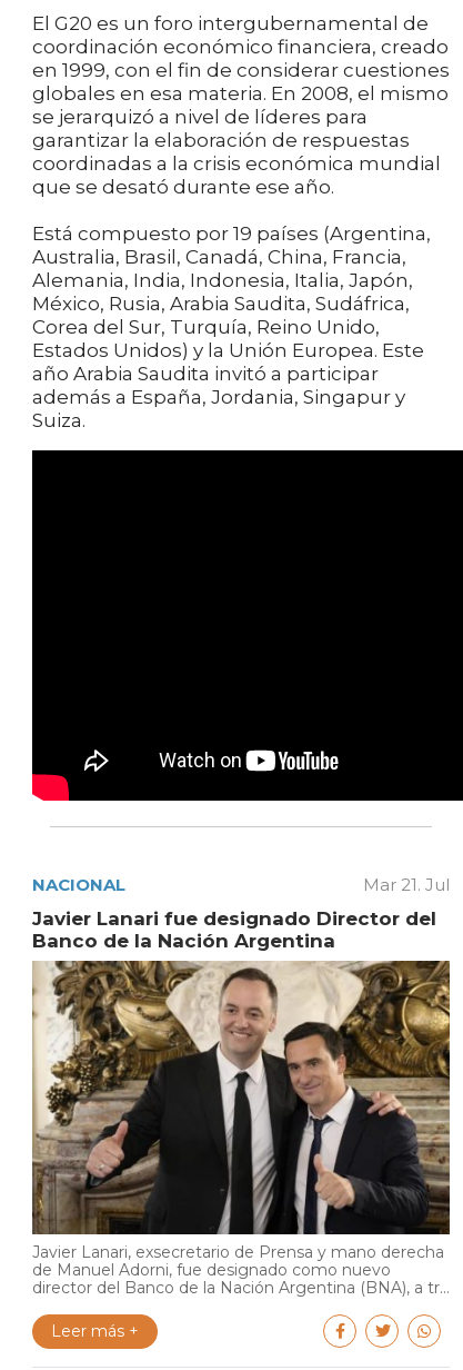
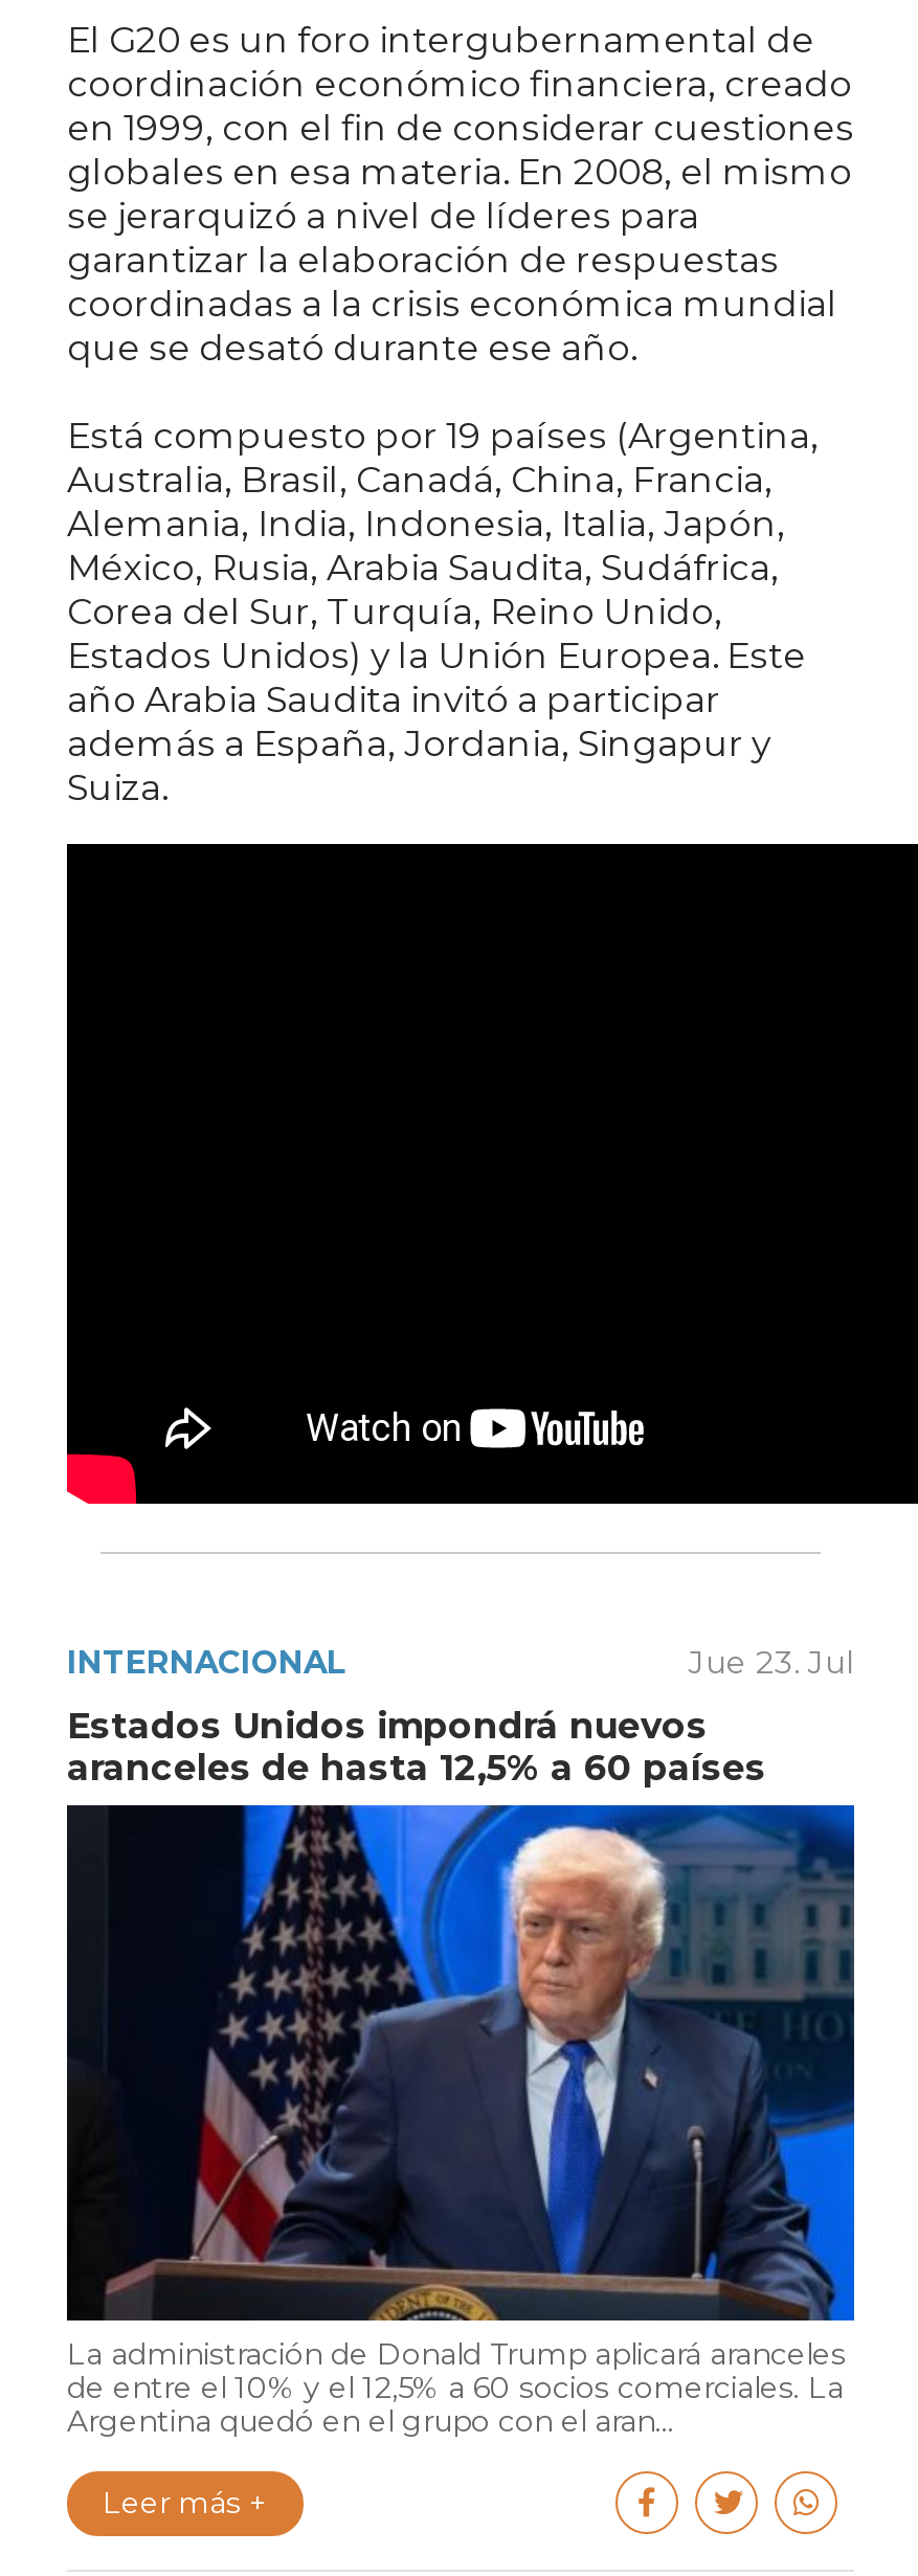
[32,874,450,895] NACIONAL | Mar 21. Jul -> [67,1642,854,1682] INTERNACIONAL | Jue 23. Jul
[32,908,436,952] Javier Lanari fue designado Director del | Banco de la Nación Argentina -> [67,1705,766,1789] Estados Unidos impondrá nuevos | aranceles de hasta 12,5% a 60 países
[31,960,451,1298] [image] | Javier Lanari, exsecretario de Prensa y mano derecha | de Manuel Adorni, fue designado como nuevo | director del Banco de la Nación Argentina (BNA), a tr... -> [65,1803,856,2440] [image] | La administración de Donald Trump aplicará aranceles | de entre el 10% y el 12,5% a 60 socios comerciales. La | Argentina quedó en el grupo con el aran...

